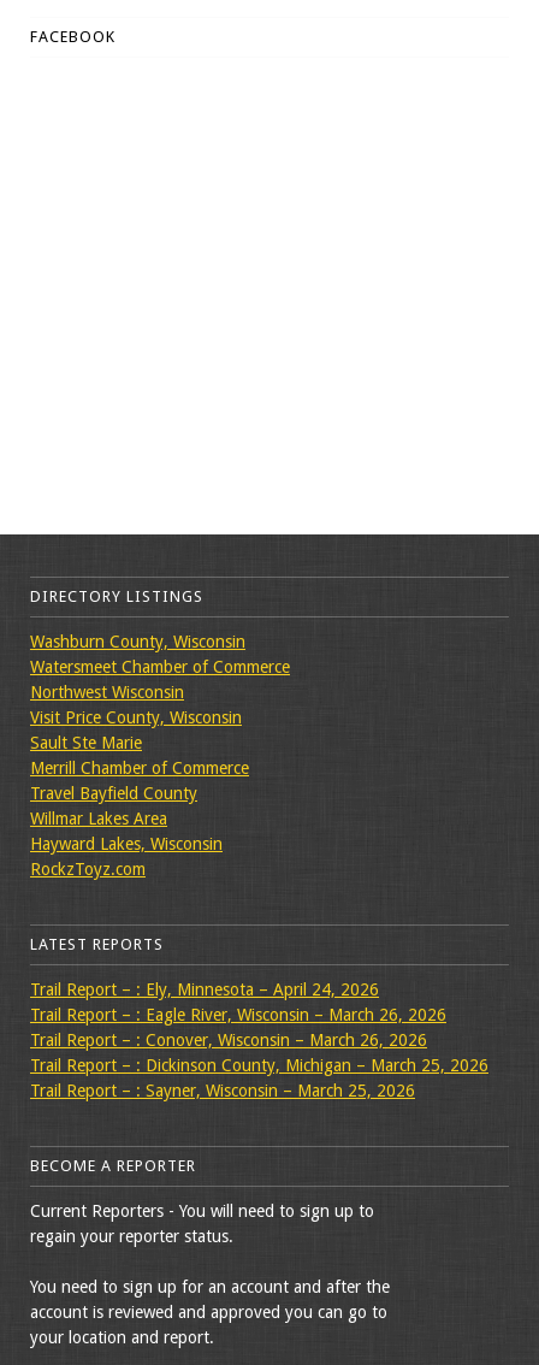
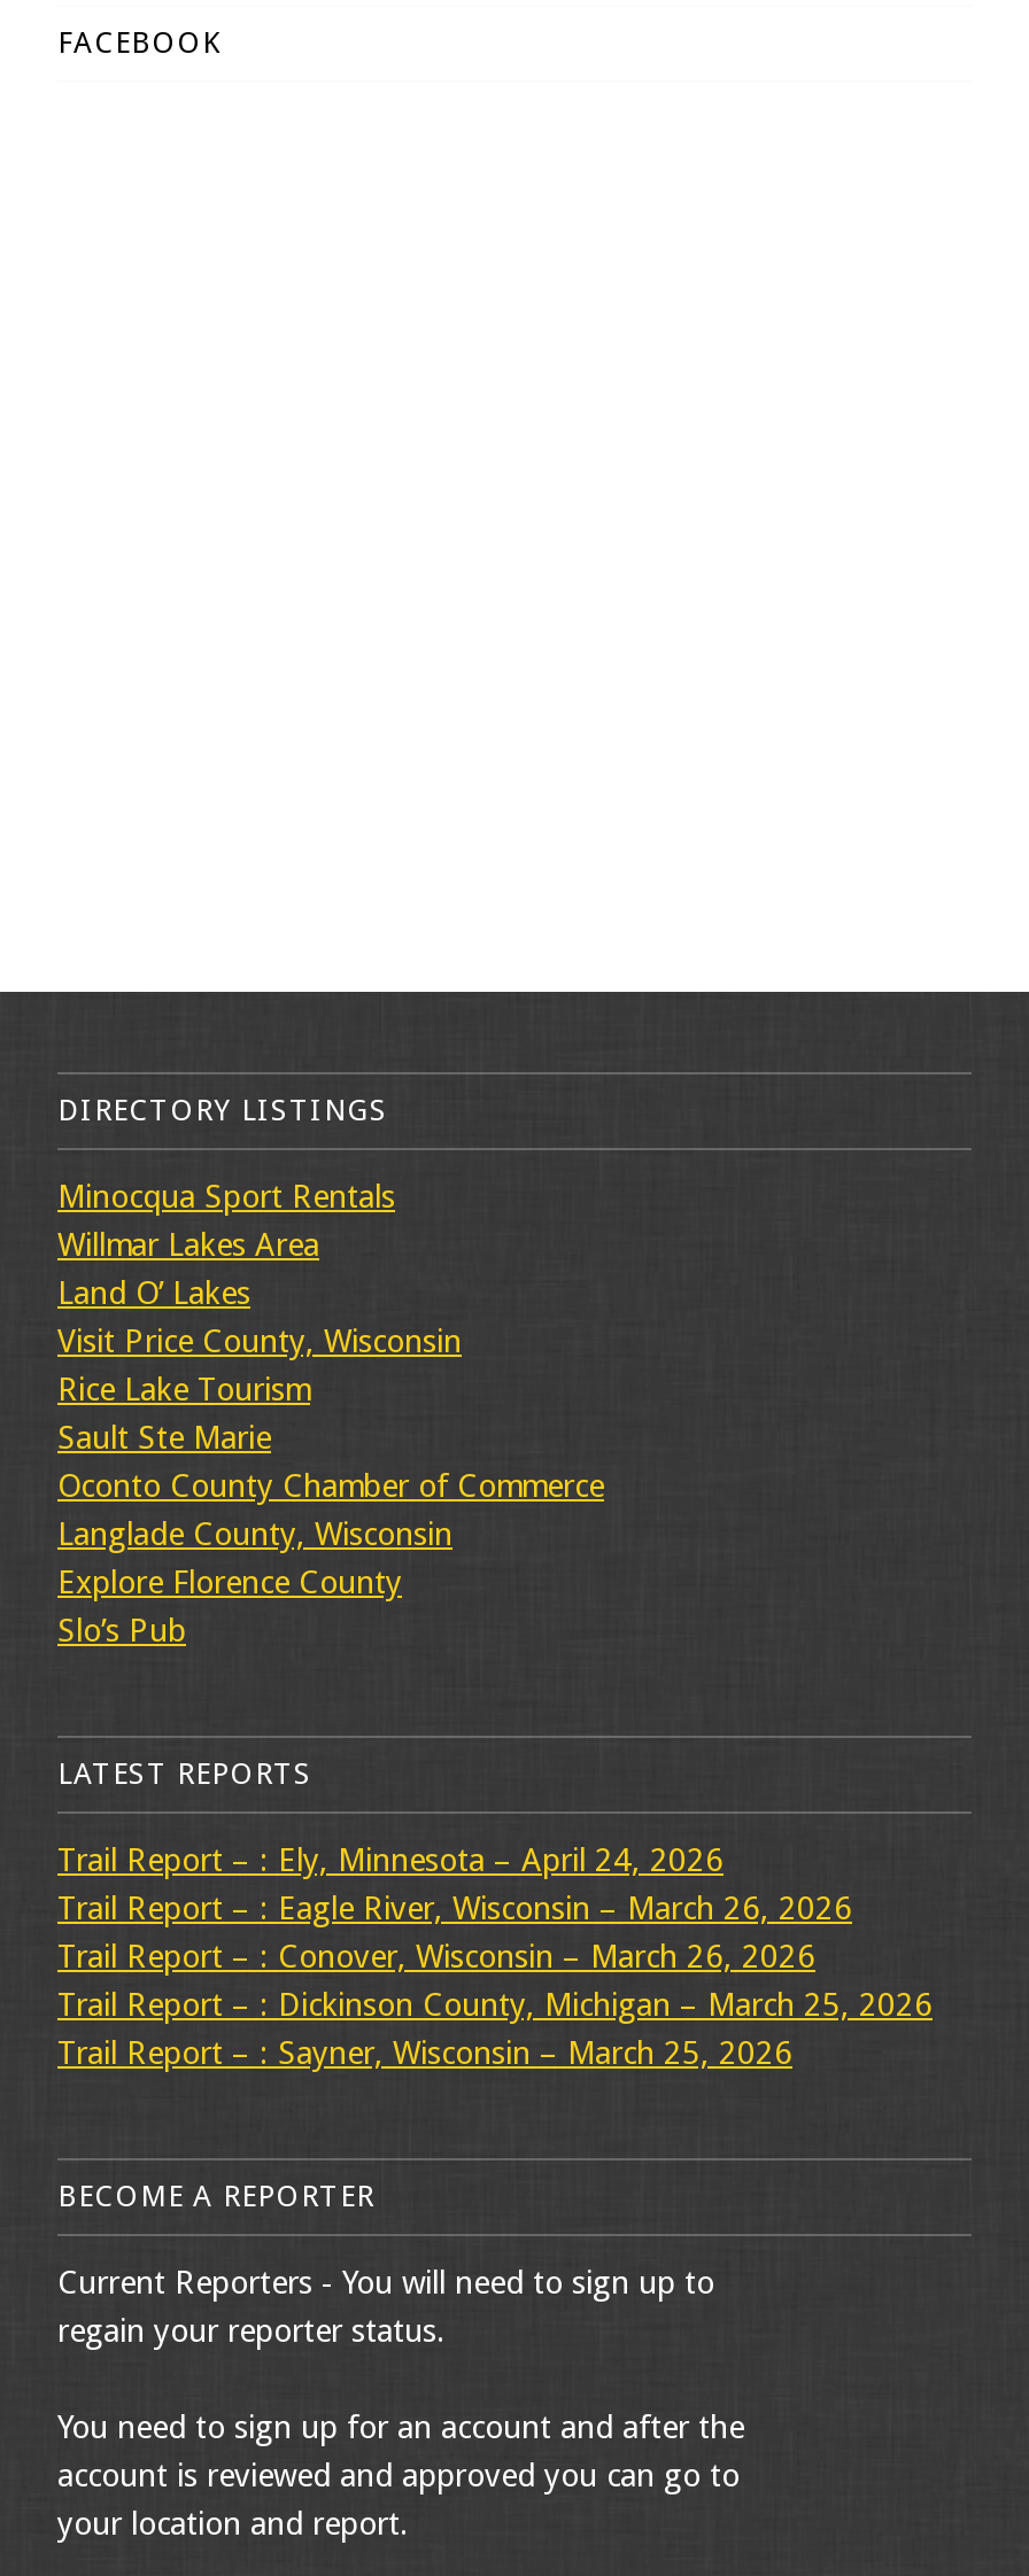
[30,632,290,702] Washburn County, Wisconsin | Watersmeet Chamber of Commerce | Northwest Wisconsin -> [57,1179,395,1312] Minocqua Sport Rentals | Land O’ Lakes
none -> [57,1372,310,1408] Rice Lake Tourism
moved [30,734,142,753] -> [57,1420,271,1457]: Sault Ste Marie
[30,759,249,879] Merrill Chamber of Commerce | Travel Bayfield County | Hayward Lakes, Wisconsin | RockzToyz.com -> [57,1468,604,1649] Oconto County Chamber of Commerce | Langlade County, Wisconsin | Explore Florence County | Slo’s Pub
moved [30,809,167,829] -> [57,1227,319,1264]: Willmar Lakes Area

